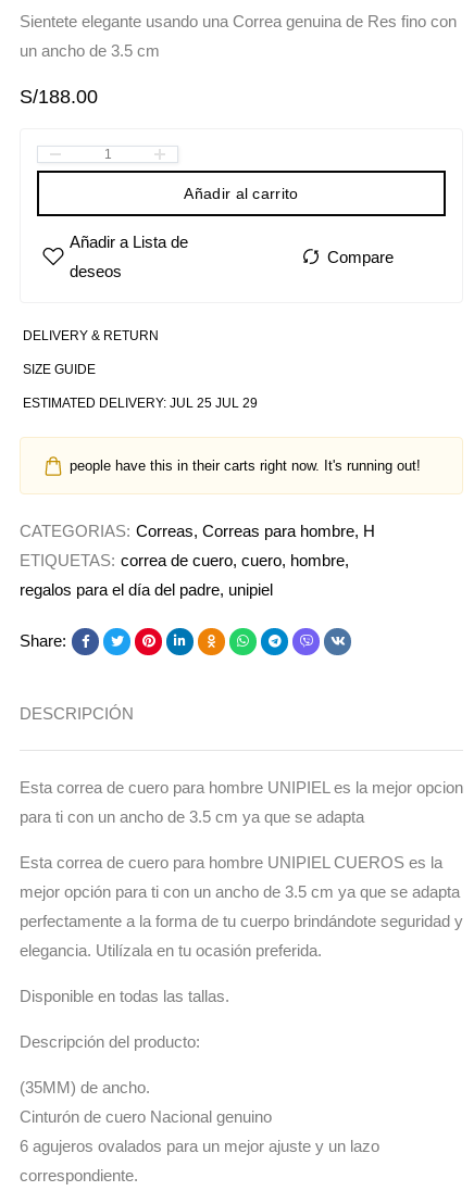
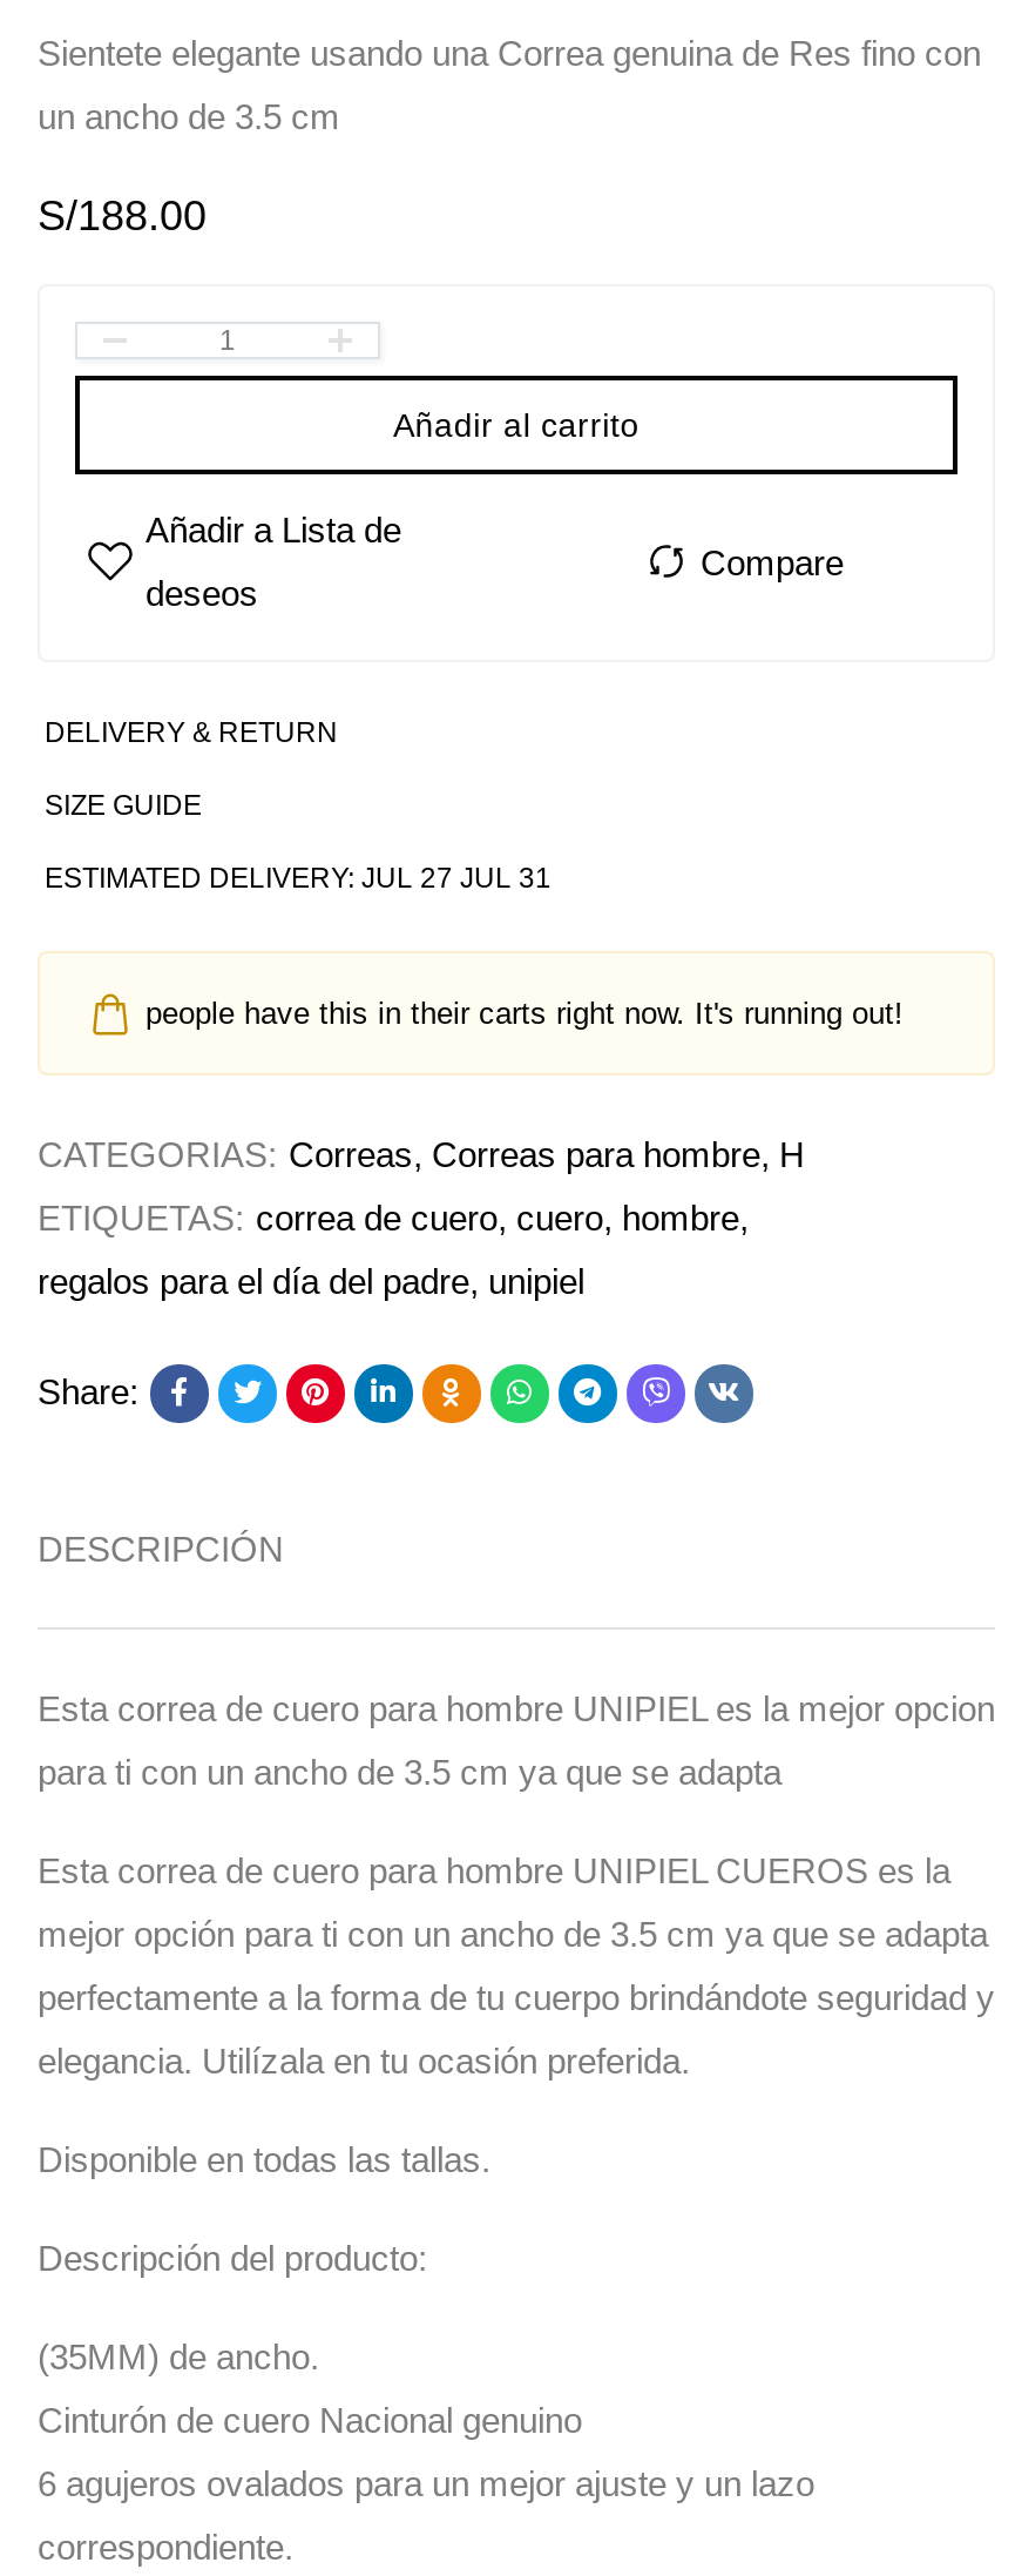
[23,396,258,411] ESTIMATED DELIVERY: JUL 25 JUL 29 -> [45,862,552,895] ESTIMATED DELIVERY: JUL 27 JUL 31

